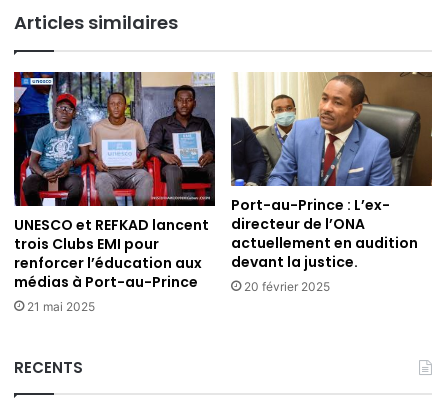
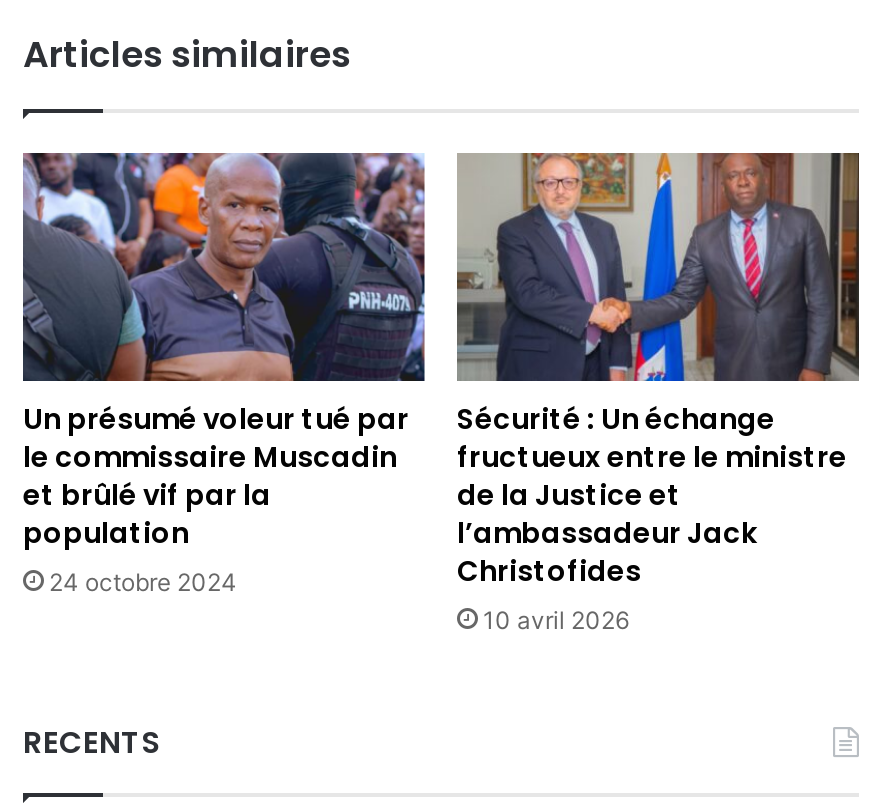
[13,71,418,293] [image] | Port-au-Prince : L’ex- | directeur de l’ONA | actuellement en audition | devant la justice. | 20 février 2025 -> [21,151,847,634] [image] | Sécurité : Un échange | fructueux entre le ministre | de la Justice et | l’ambassadeur Jack | Christofides | 10 avril 2026
[231,72,433,187] [image] -> [455,151,859,383] [image]
[14,215,209,314] UNESCO et REFKAD lancent | trois Clubs EMI pour | renforcer l’éducation aux | médias à Port-au-Prince | 21 mai 2025 -> [23,398,409,596] Un présumé voleur tué par | le commissaire Muscadin | et brûlé vif par la | population | 24 octobre 2024

